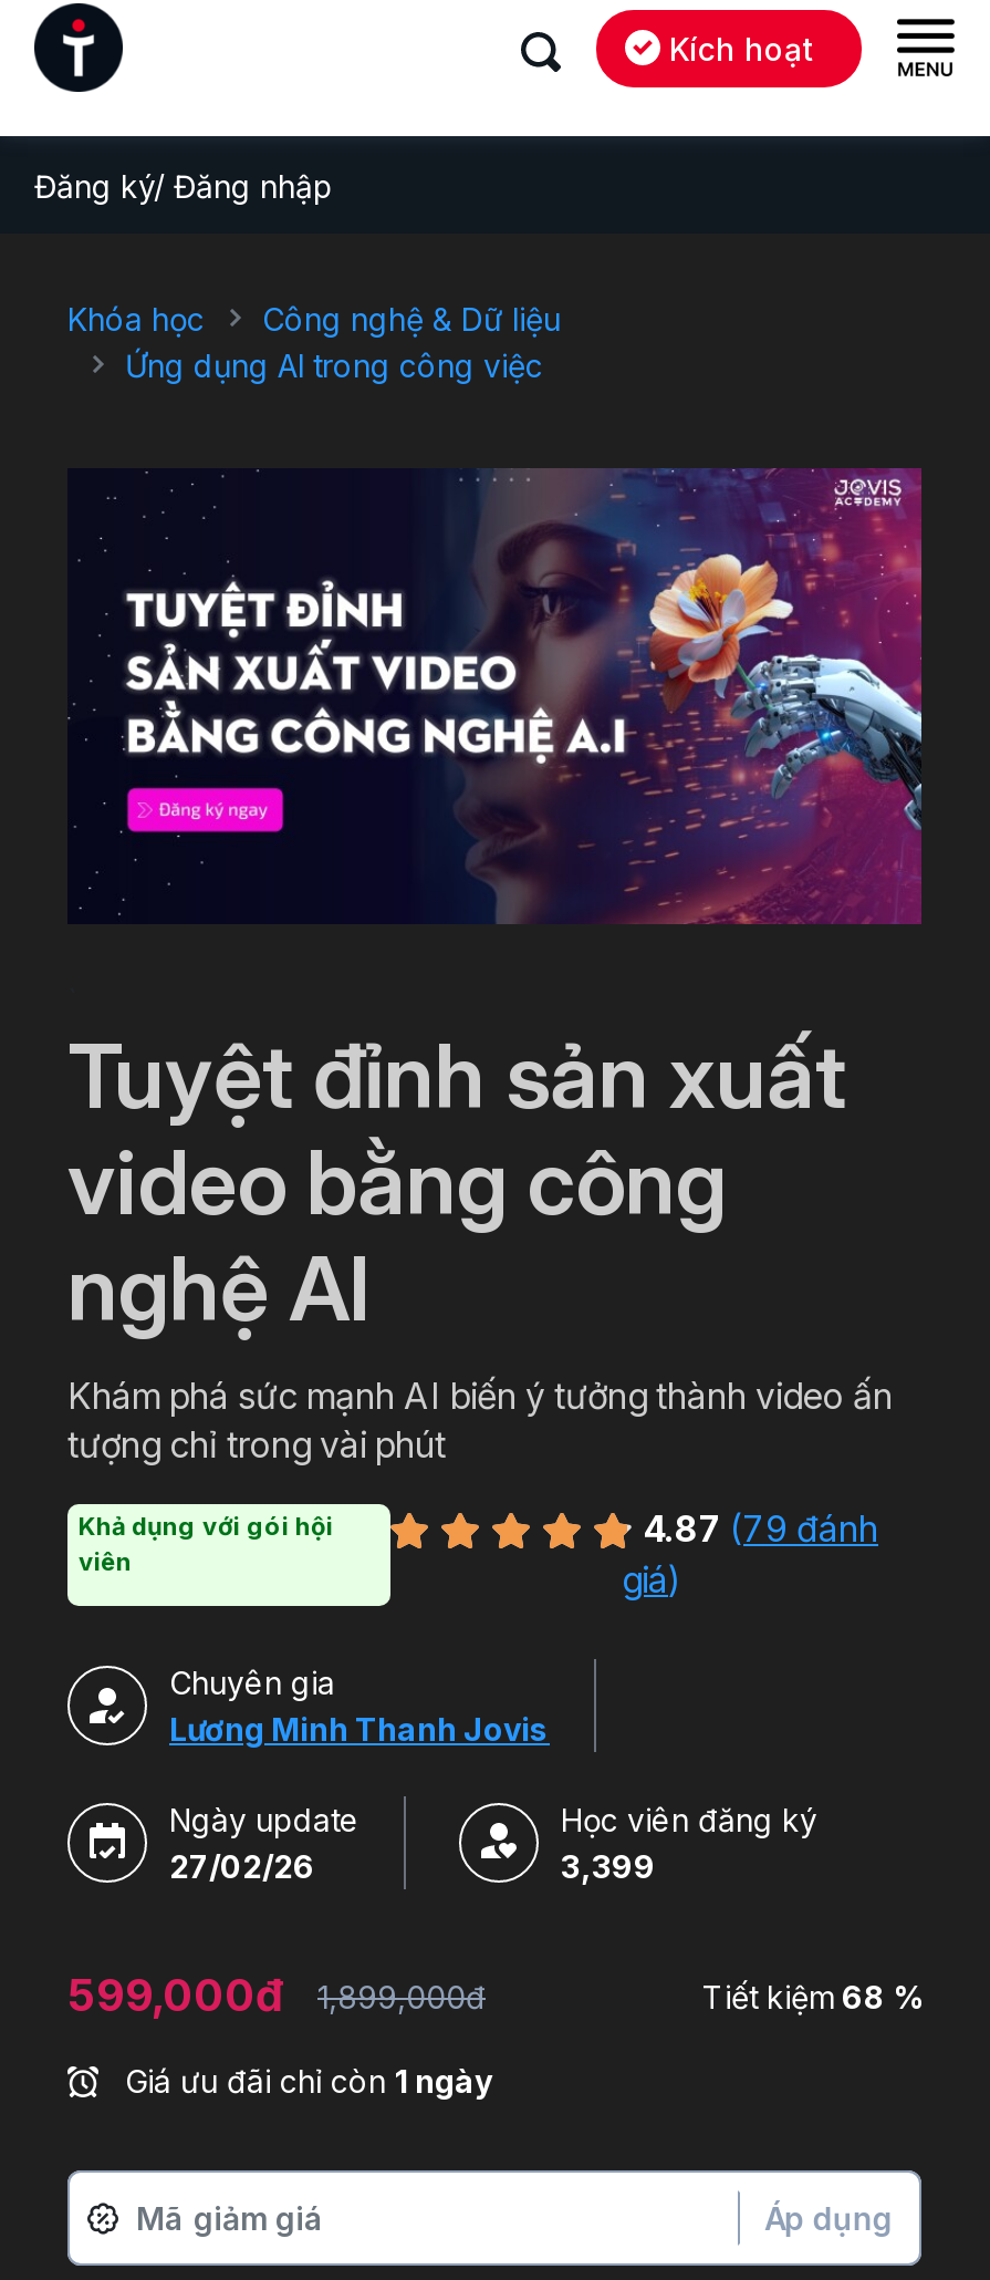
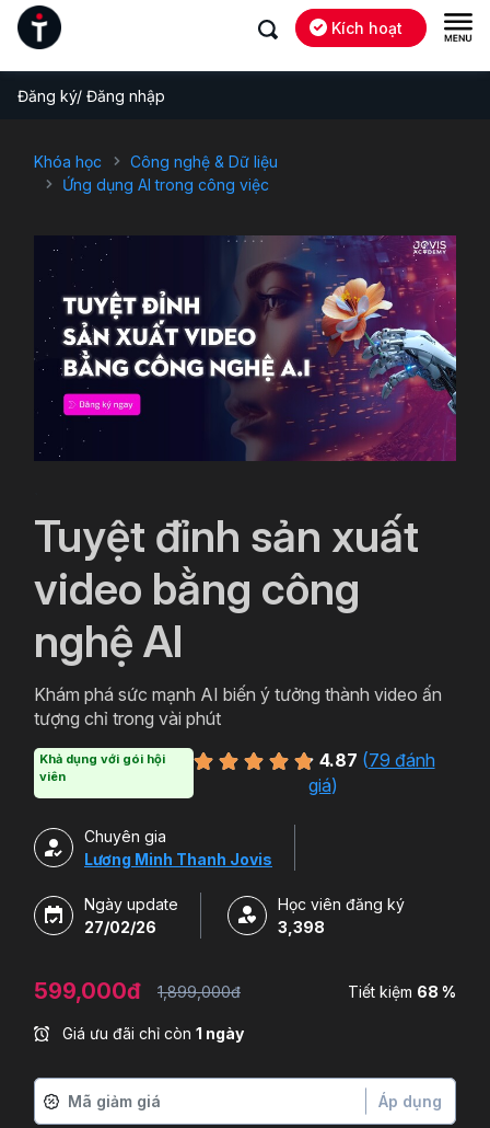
[561,1848,656,1886] 3,399 -> [278,918,325,937] 3,398

